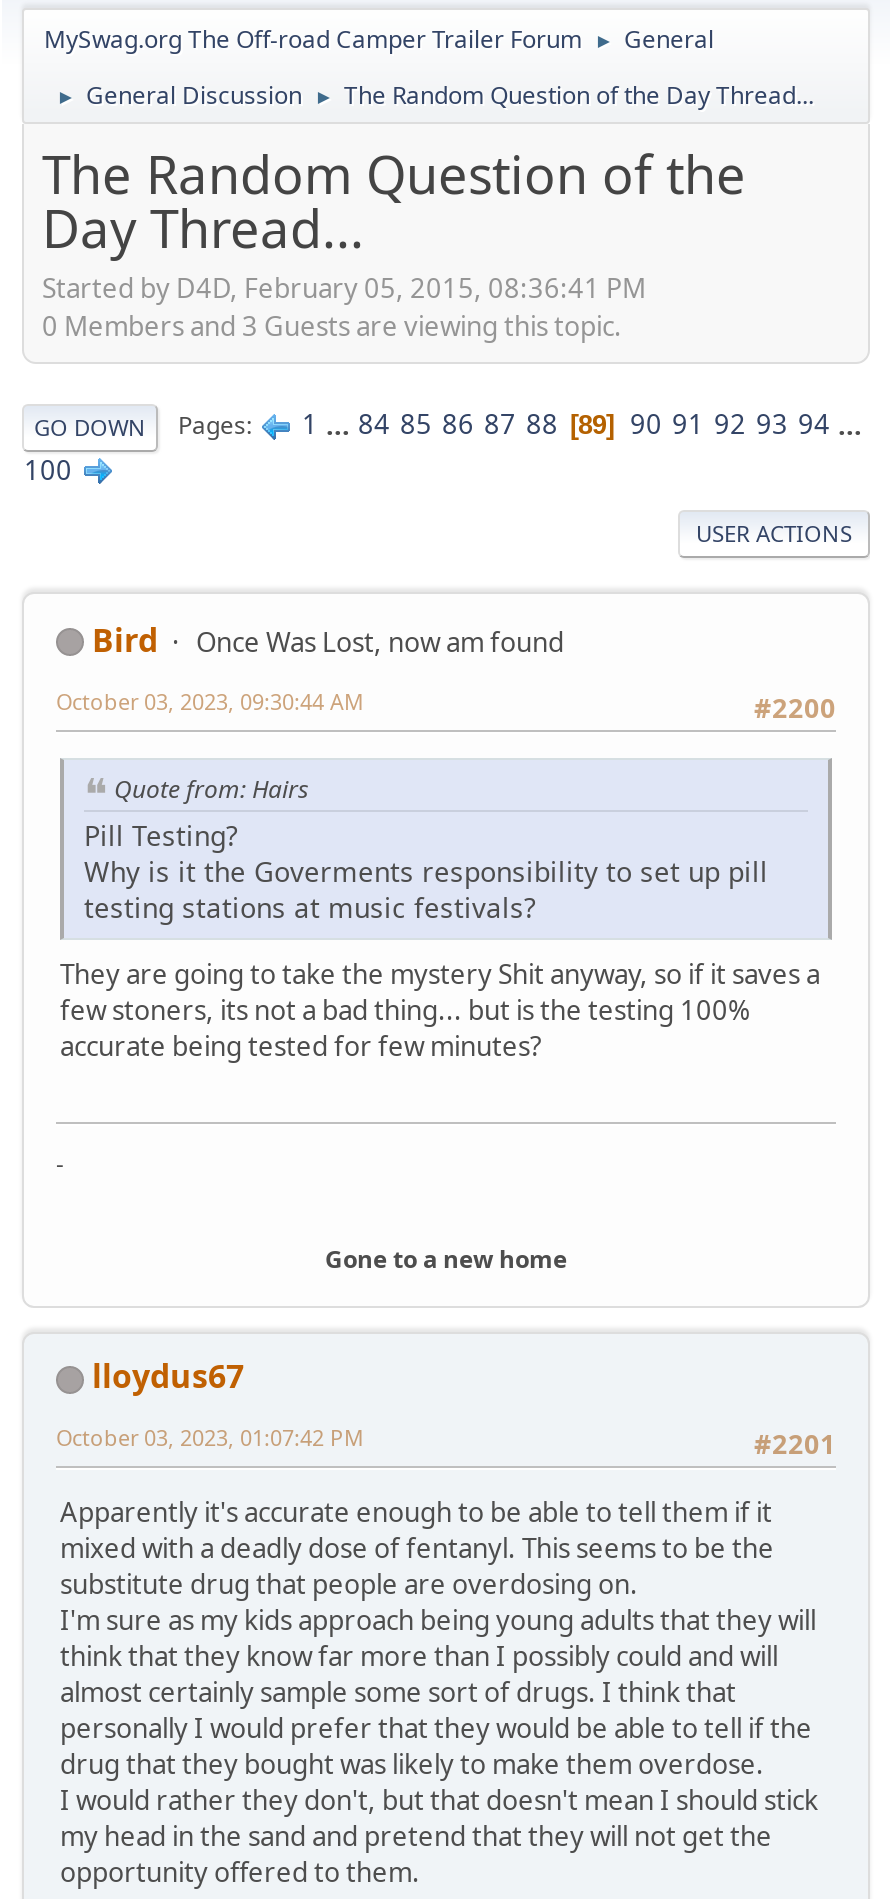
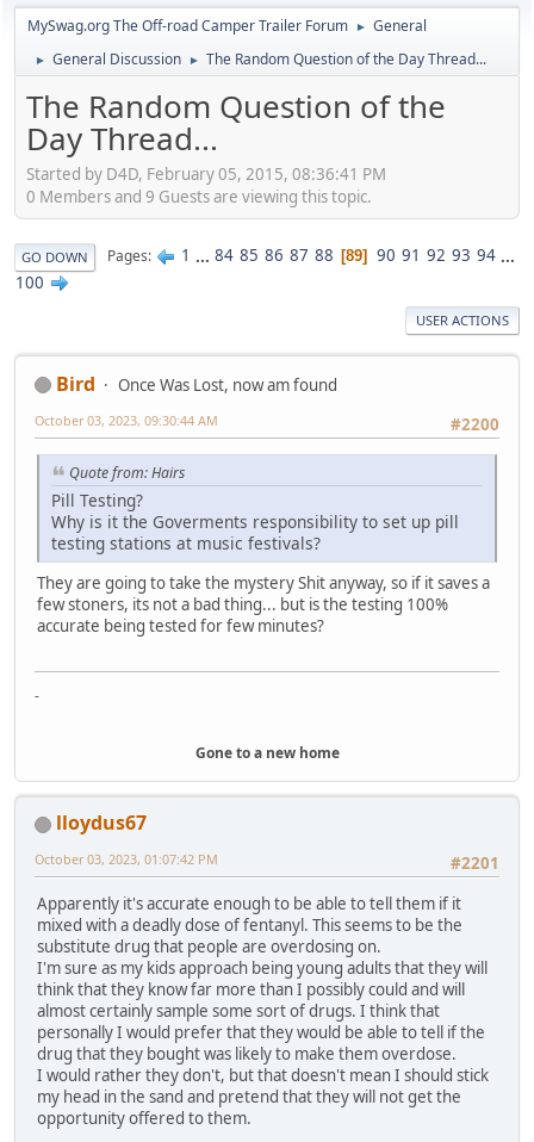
[42,307,622,343] 0 Members and 3 Guests are viewing this topic. -> [26,185,372,207] 0 Members and 9 Guests are viewing this topic.

